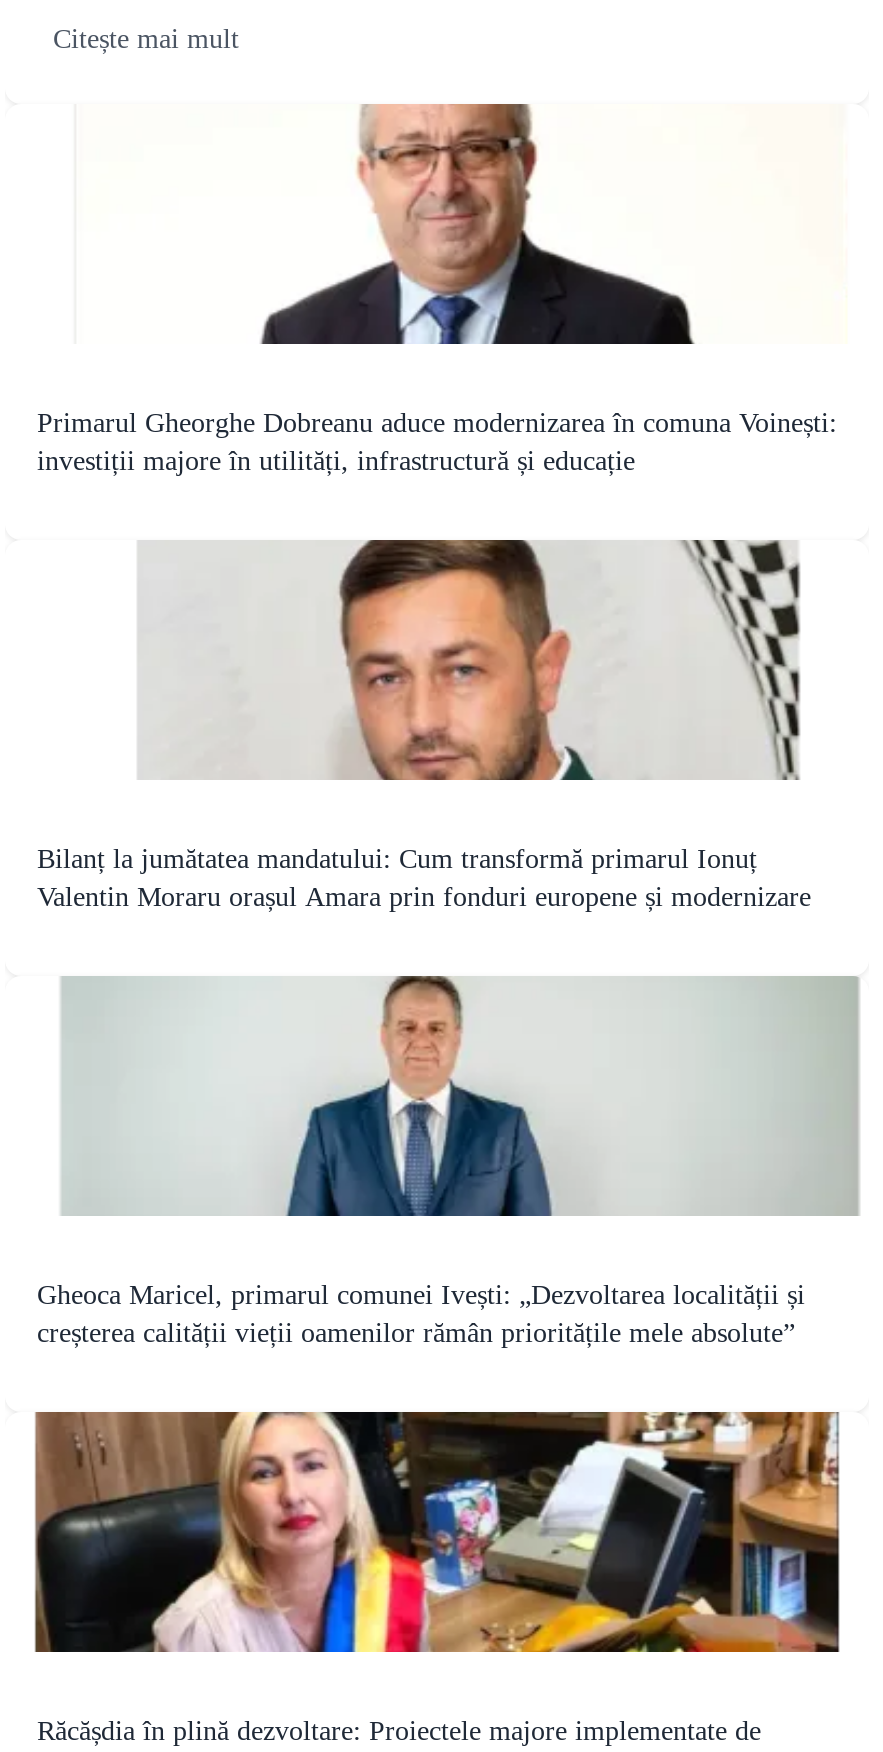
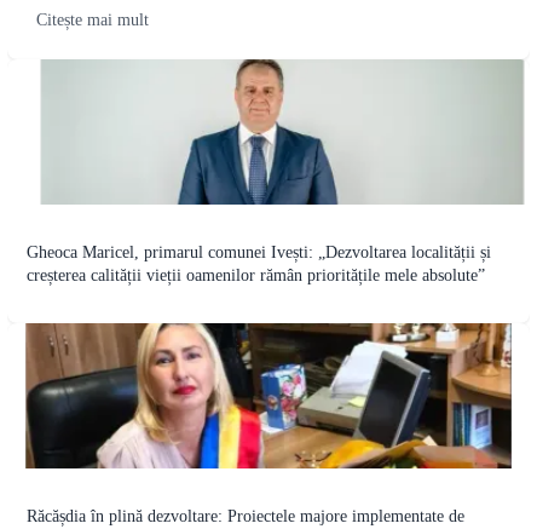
[37,102,837,477] [image] | Primarul Gheorghe Dobreanu aduce modernizarea în comuna Voinești: | investiții majore în utilități, infrastructură și educație -> none
[37,538,811,913] [image] | Bilanț la jumătatea mandatului: Cum transformă primarul Ionuț | Valentin Moraru orașul Amara prin fonduri europene și modernizare -> none

